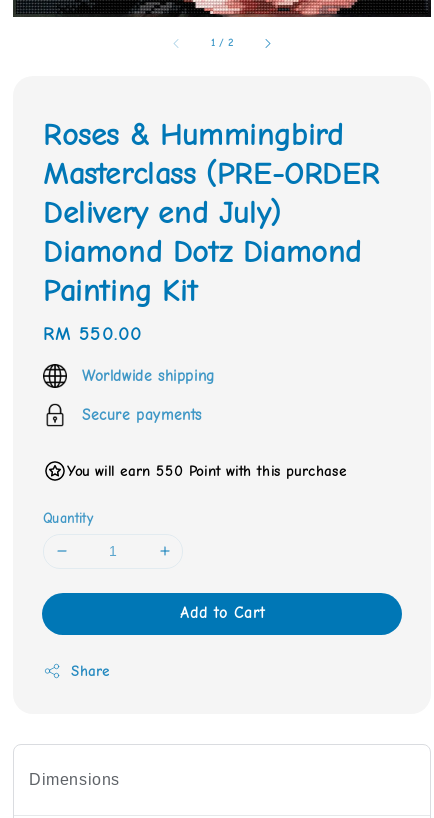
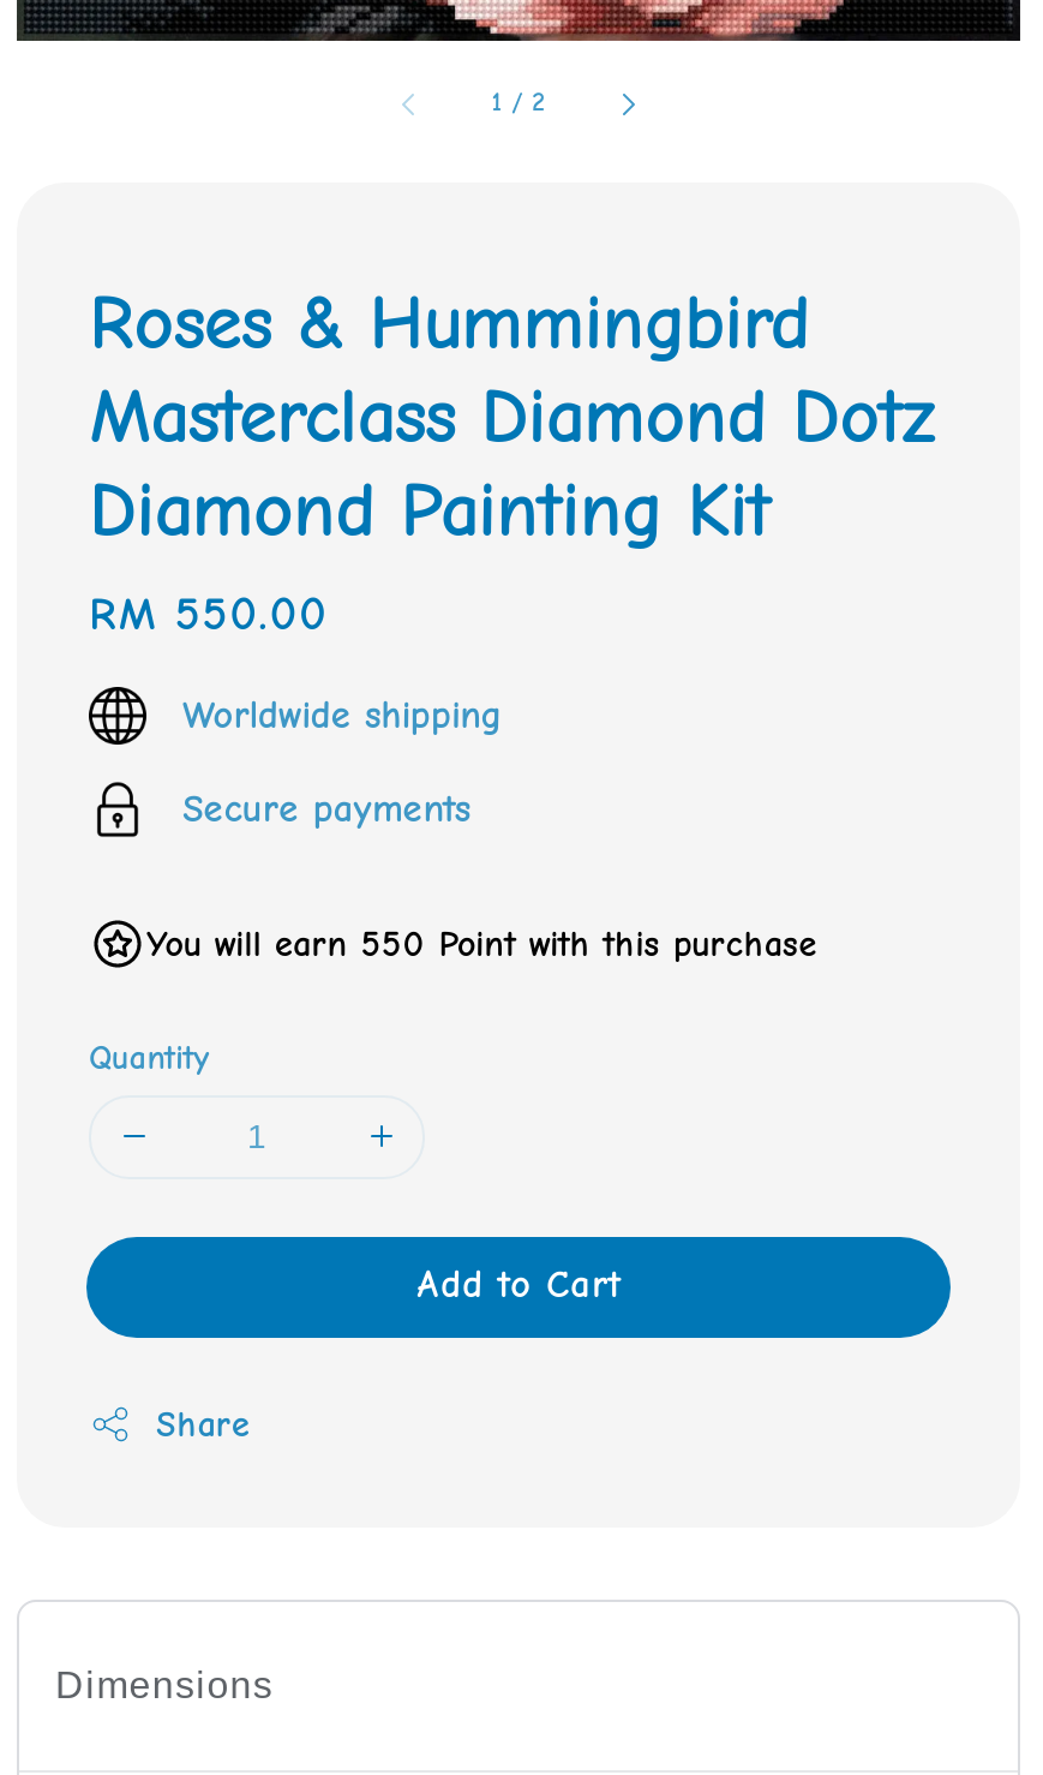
[43,157,379,309] Masterclass (PRE-ORDER | Delivery end July) | Diamond Dotz Diamond | Painting Kit -> [89,376,935,554] Masterclass Diamond Dotz | Diamond Painting Kit

